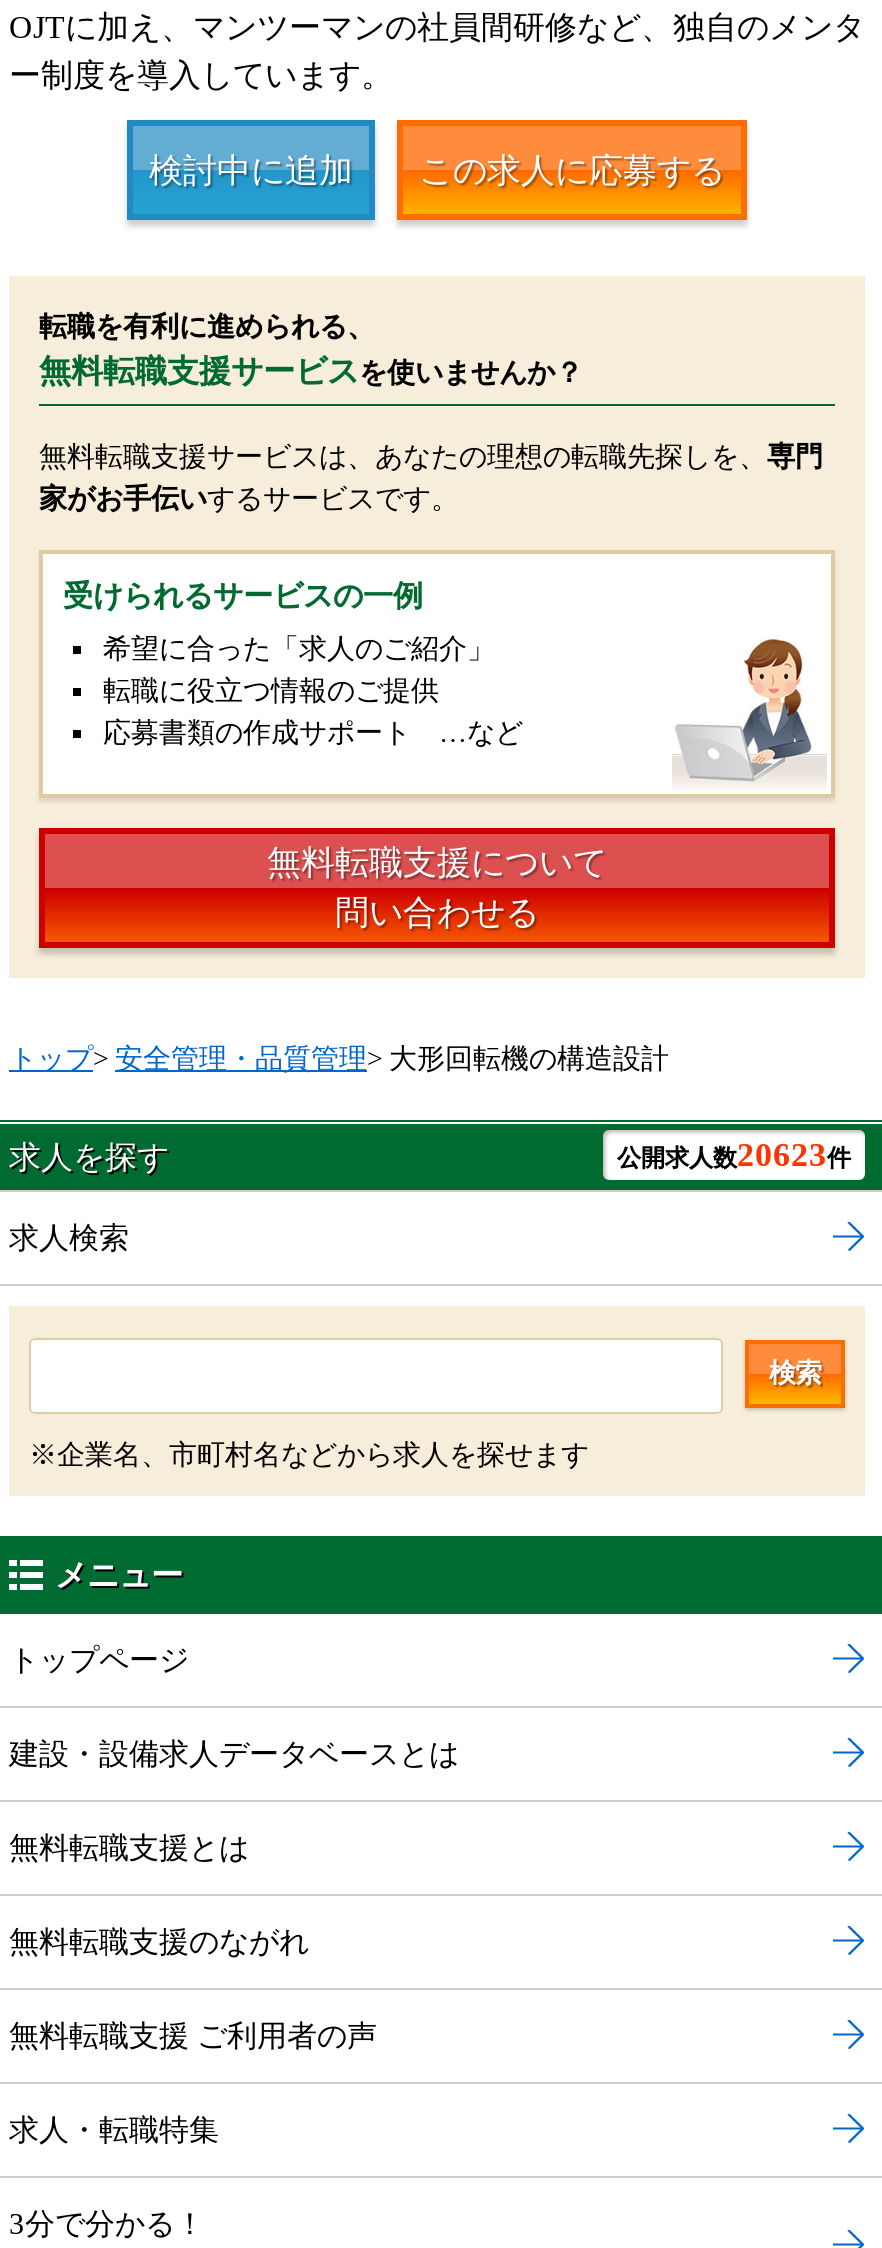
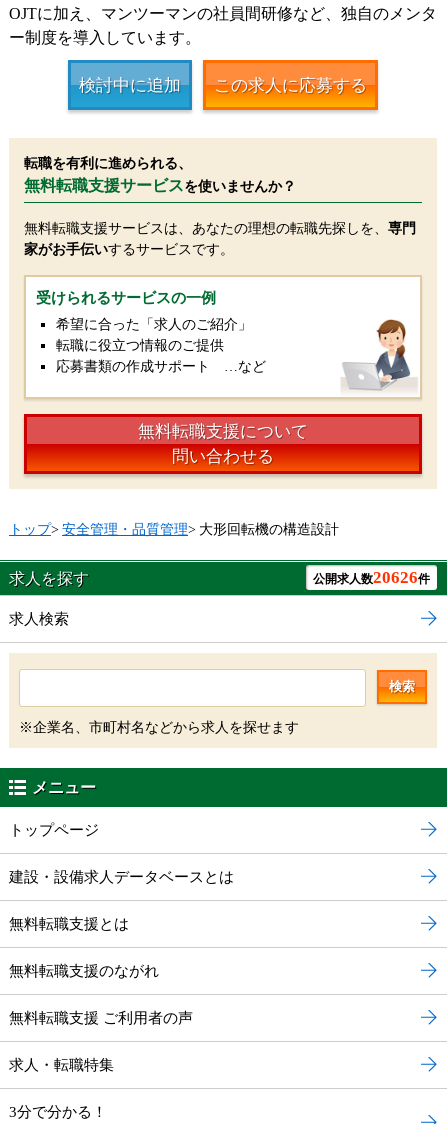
[617,1136,851,1174] 公開求人数20623件 -> [313,568,430,587] 公開求人数20626件

